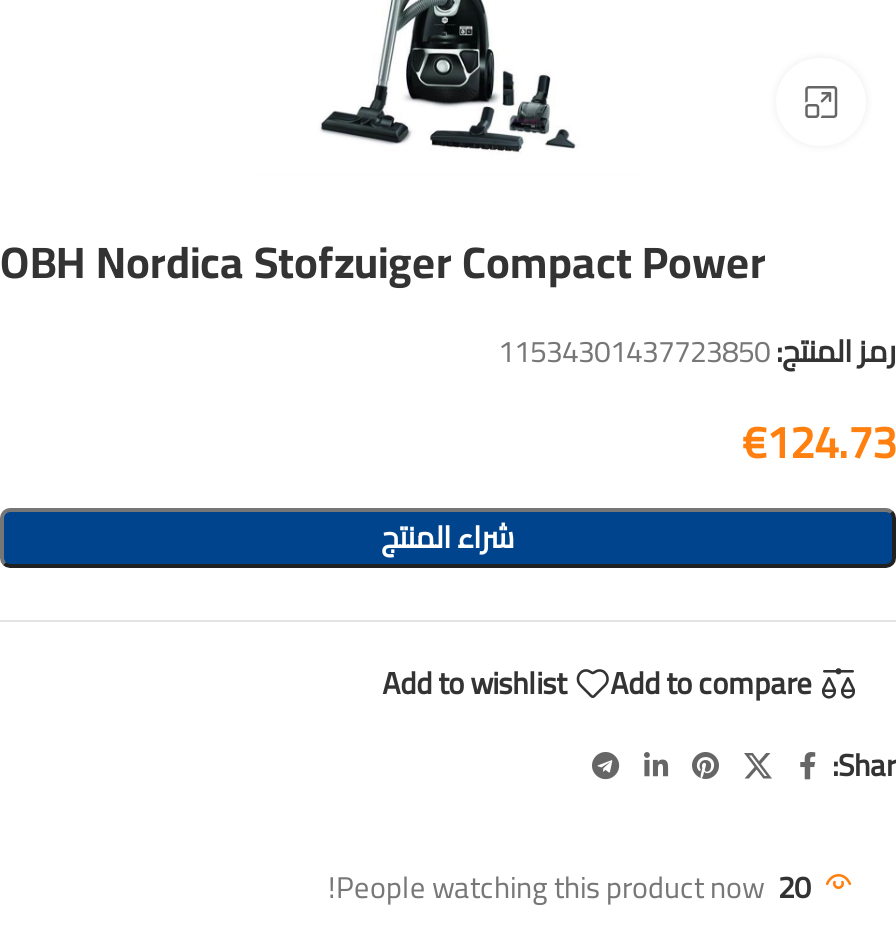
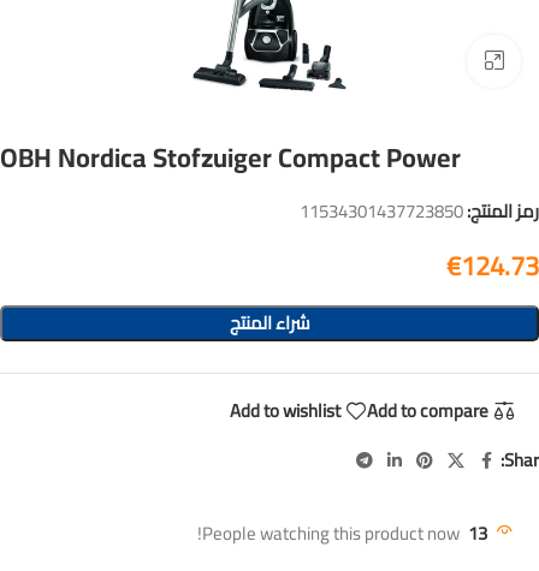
[336,857,810,915] People watching this product now! 20 -> [202,515,487,550] People watching this product now! 13

